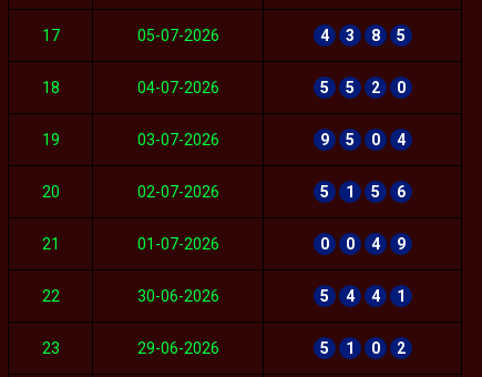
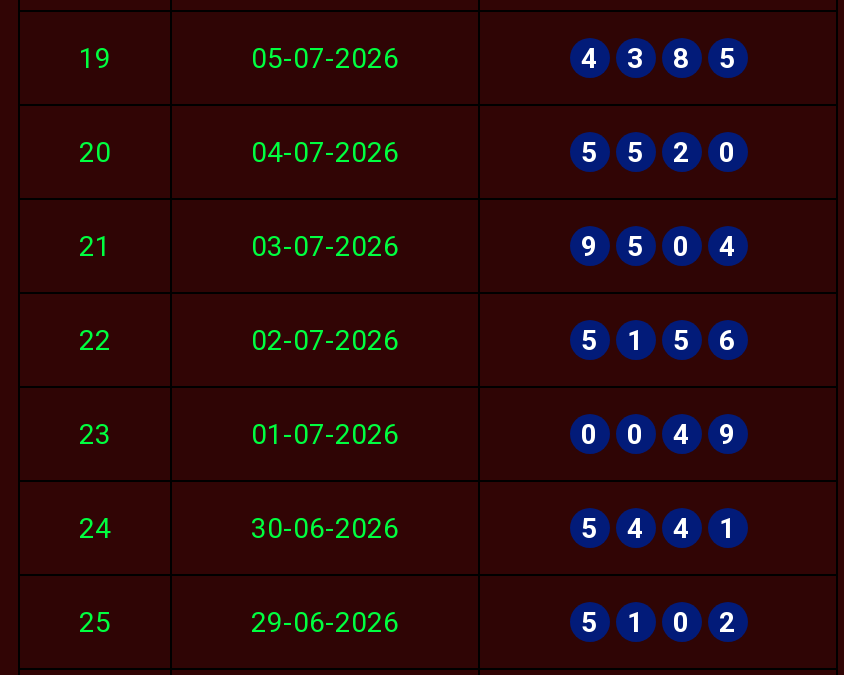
[42,27,59,44] 17 -> [79,42,111,74] 19
[42,79,59,96] 18 -> [79,136,111,168] 20
[42,131,59,149] 19 -> [79,230,111,262] 21
[42,183,59,201] 20 -> [79,324,111,356] 22
[42,235,59,253] 21 -> [79,418,111,450] 23
[42,287,59,305] 22 -> [79,512,111,544] 24
[42,339,59,357] 23 -> [79,606,111,638] 25

